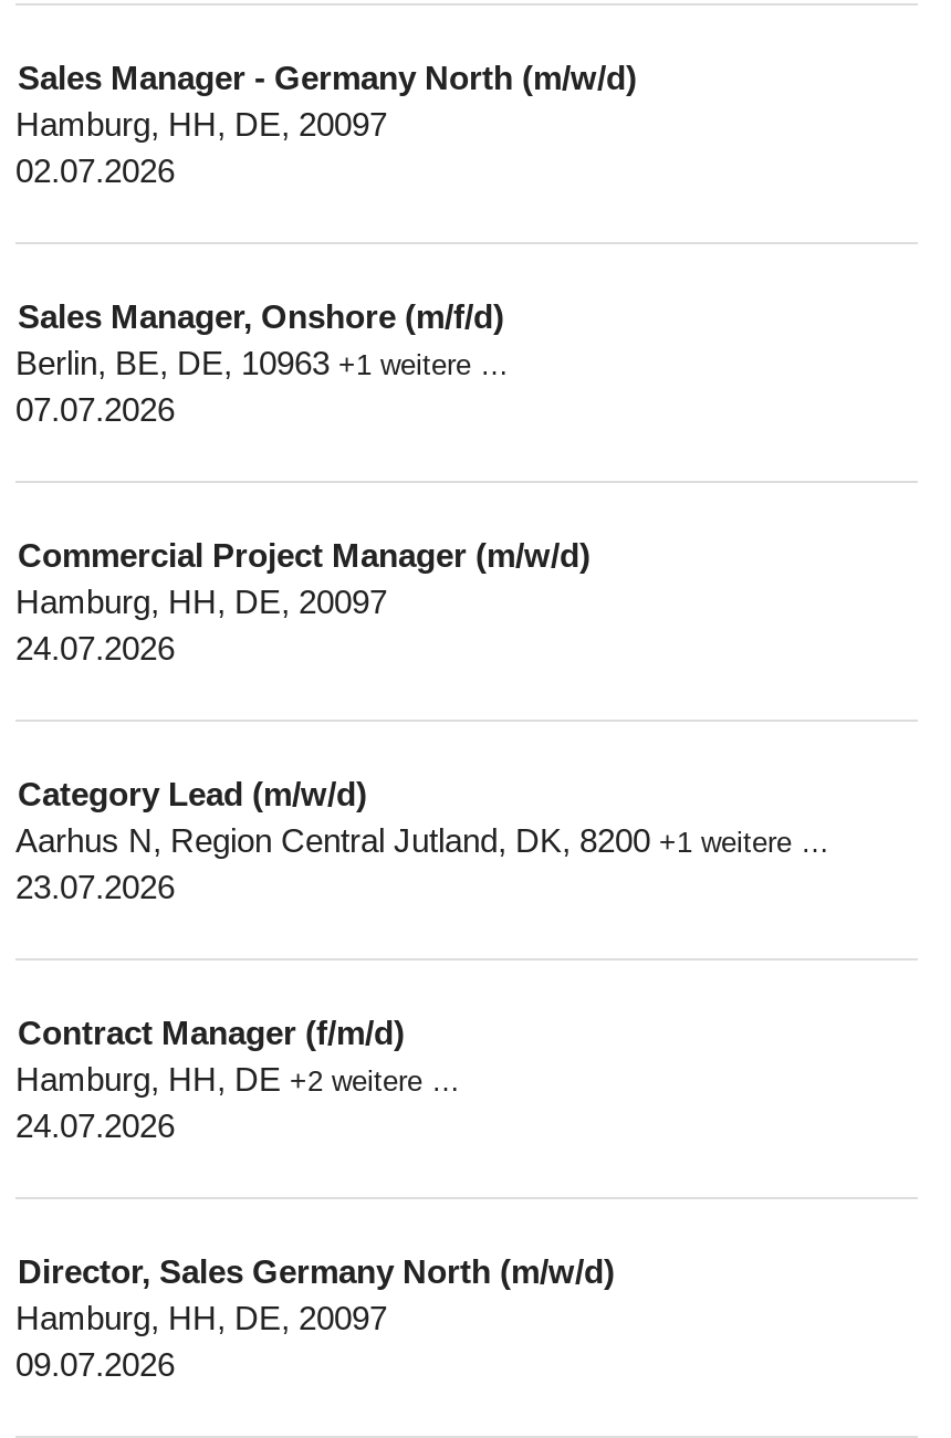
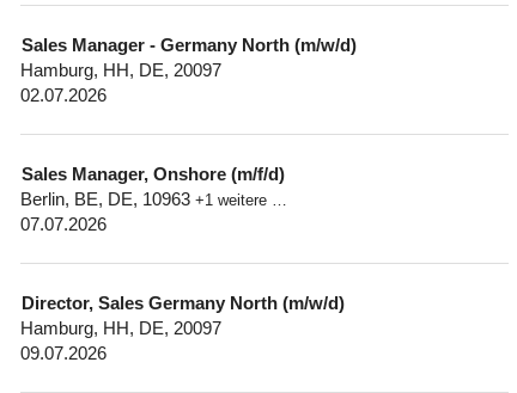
[15,536,591,666] Commercial Project Manager (m/w/d) | Hamburg, HH, DE, 20097 | 24.07.2026 -> none
[15,775,829,905] Category Lead (m/w/d) | Aarhus N, Region Central Jutland, DK, 8200 +1 weitere … | 23.07.2026 -> none
[15,1014,460,1144] Contract Manager (f/m/d) | Hamburg, HH, DE +2 weitere … | 24.07.2026 -> none

